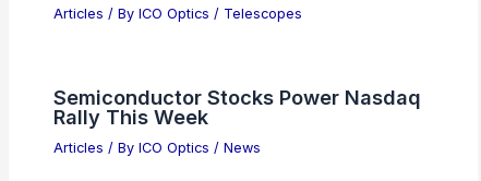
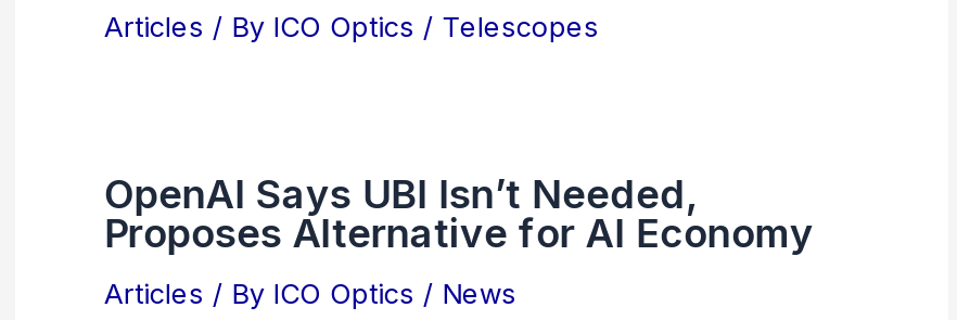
[53,85,421,128] Semiconductor Stocks Power Nasdaq | Rally This Week -> [104,169,814,256] OpenAI Says UBI Isn’t Needed, | Proposes Alternative for AI Economy

